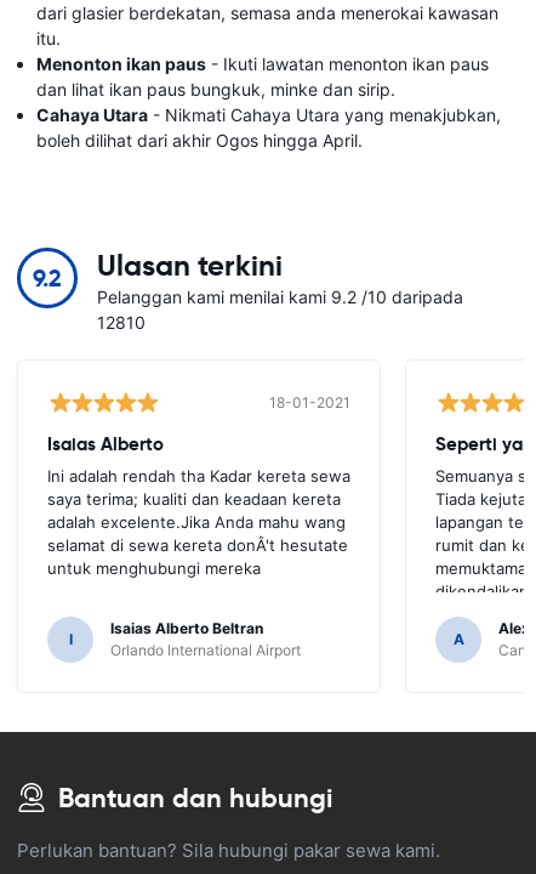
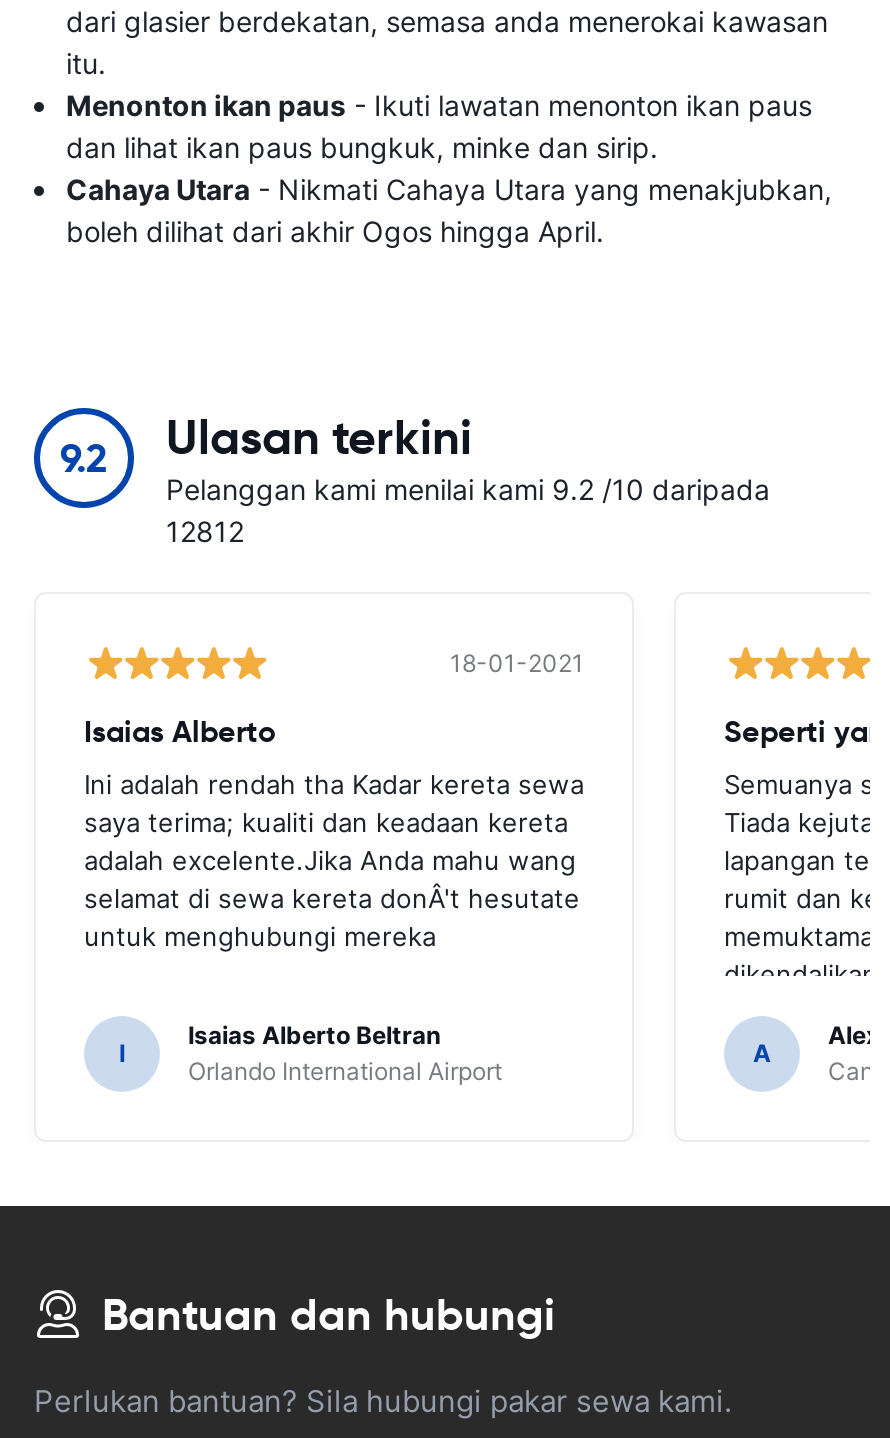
[97,312,146,332] 12810 -> [166,514,244,548] 12812

